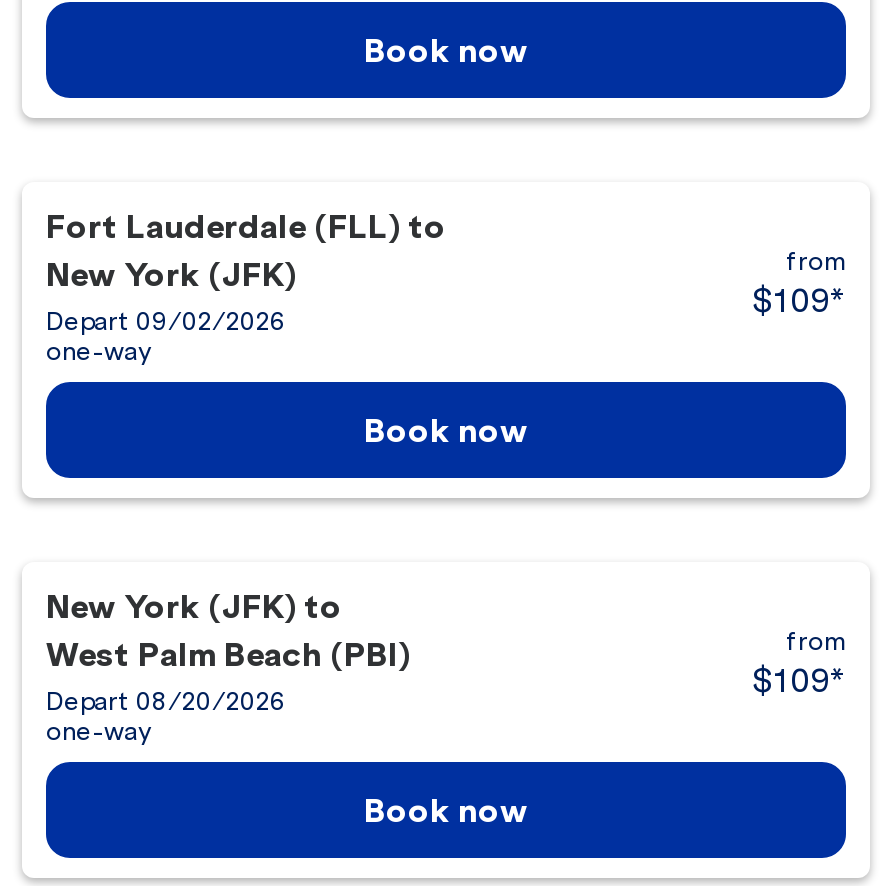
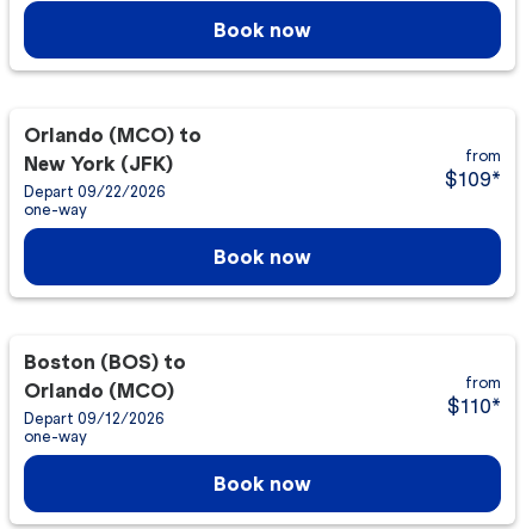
[46,206,446,246] Fort Lauderdale (FLL) to -> [24,123,202,147] Orlando (MCO) to
[46,306,286,336] Depart 09/02/2026 -> [24,183,166,201] Depart 09/22/2026
[46,586,410,716] New York (JFK) to | West Palm Beach (PBI) | Depart 08/20/2026 -> [24,350,186,427] Boston (BOS) to | Orlando (MCO) | Depart 09/12/2026
[752,659,846,699] $109* -> [447,393,501,417] $110*

